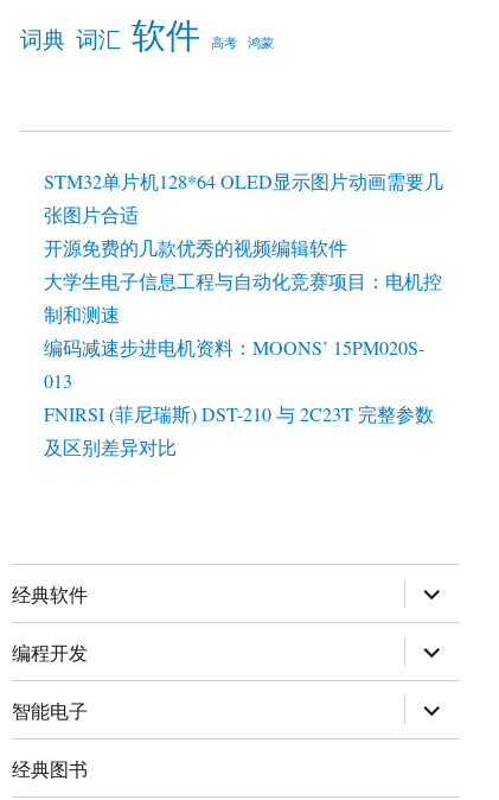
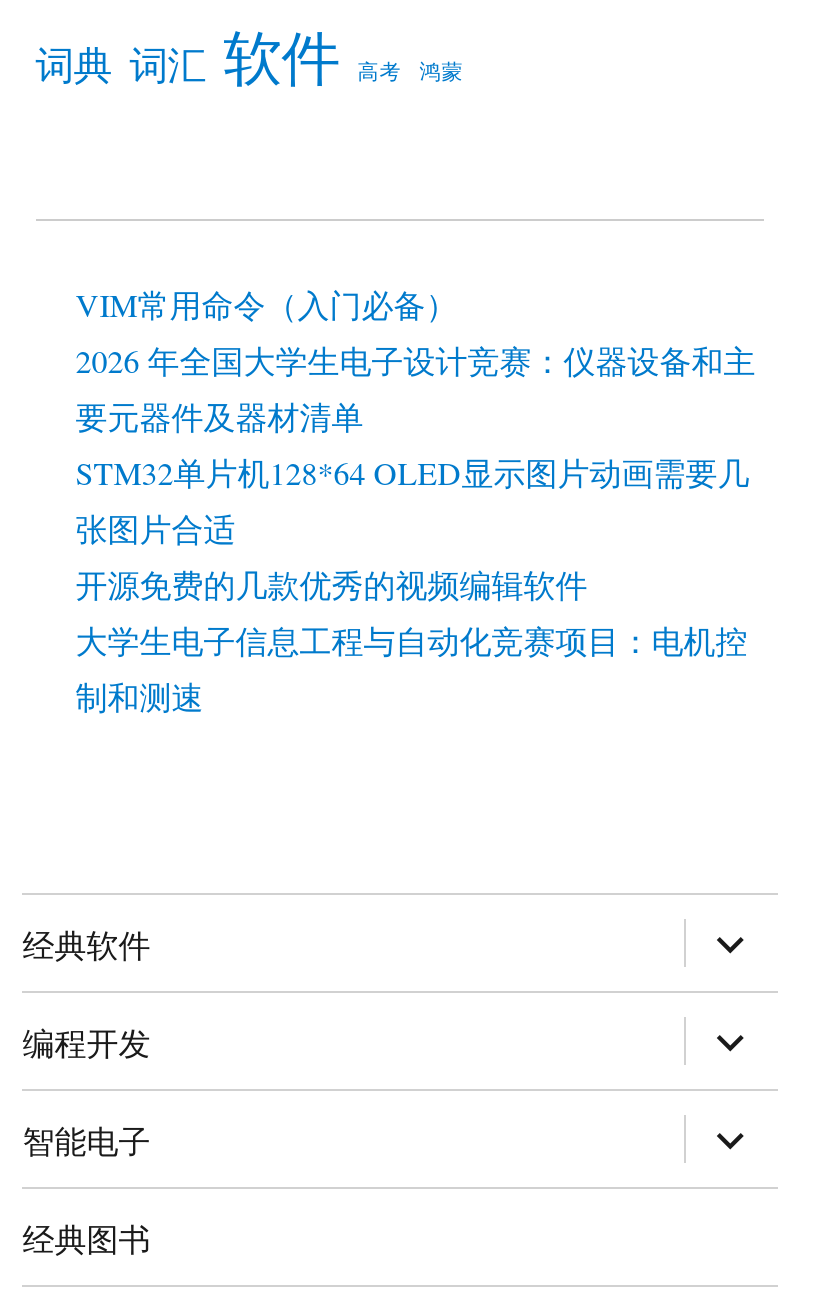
none -> [75,283,755,437] VIM常用命令（入门必备） | 2026 年全国大学生电子设计竞赛：仪器设备和主 | 要元器件及器材清单
moved [43,169,443,326] -> [75,451,749,717]: STM32单片机128*64 OLED显示图片动画需要几 | 张图片合适 | 开源免费的几款优秀的视频编辑软件 | 大学生电子信息工程与自动化竞赛项目：电机控 | 制和测速
[43,335,433,459] 编码减速步进电机资料：MOONS’ 15PM020S- | 013 | FNIRSI (菲尼瑞斯) DST-210 与 2C23T 完整参数 | 及区别差异对比 -> none

